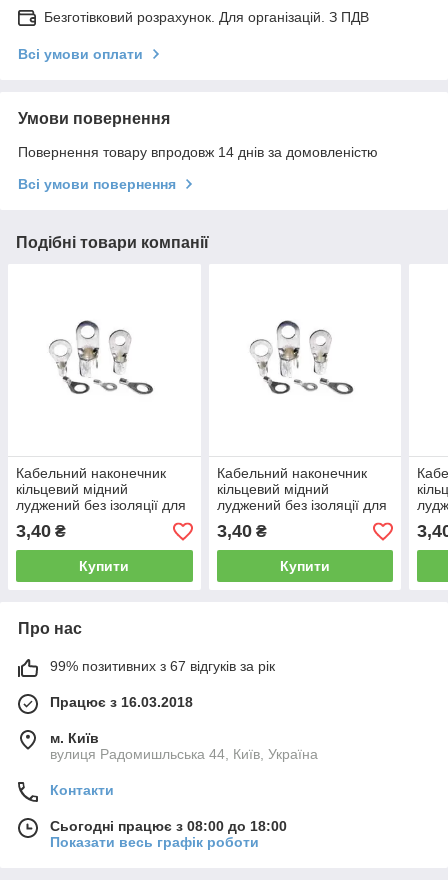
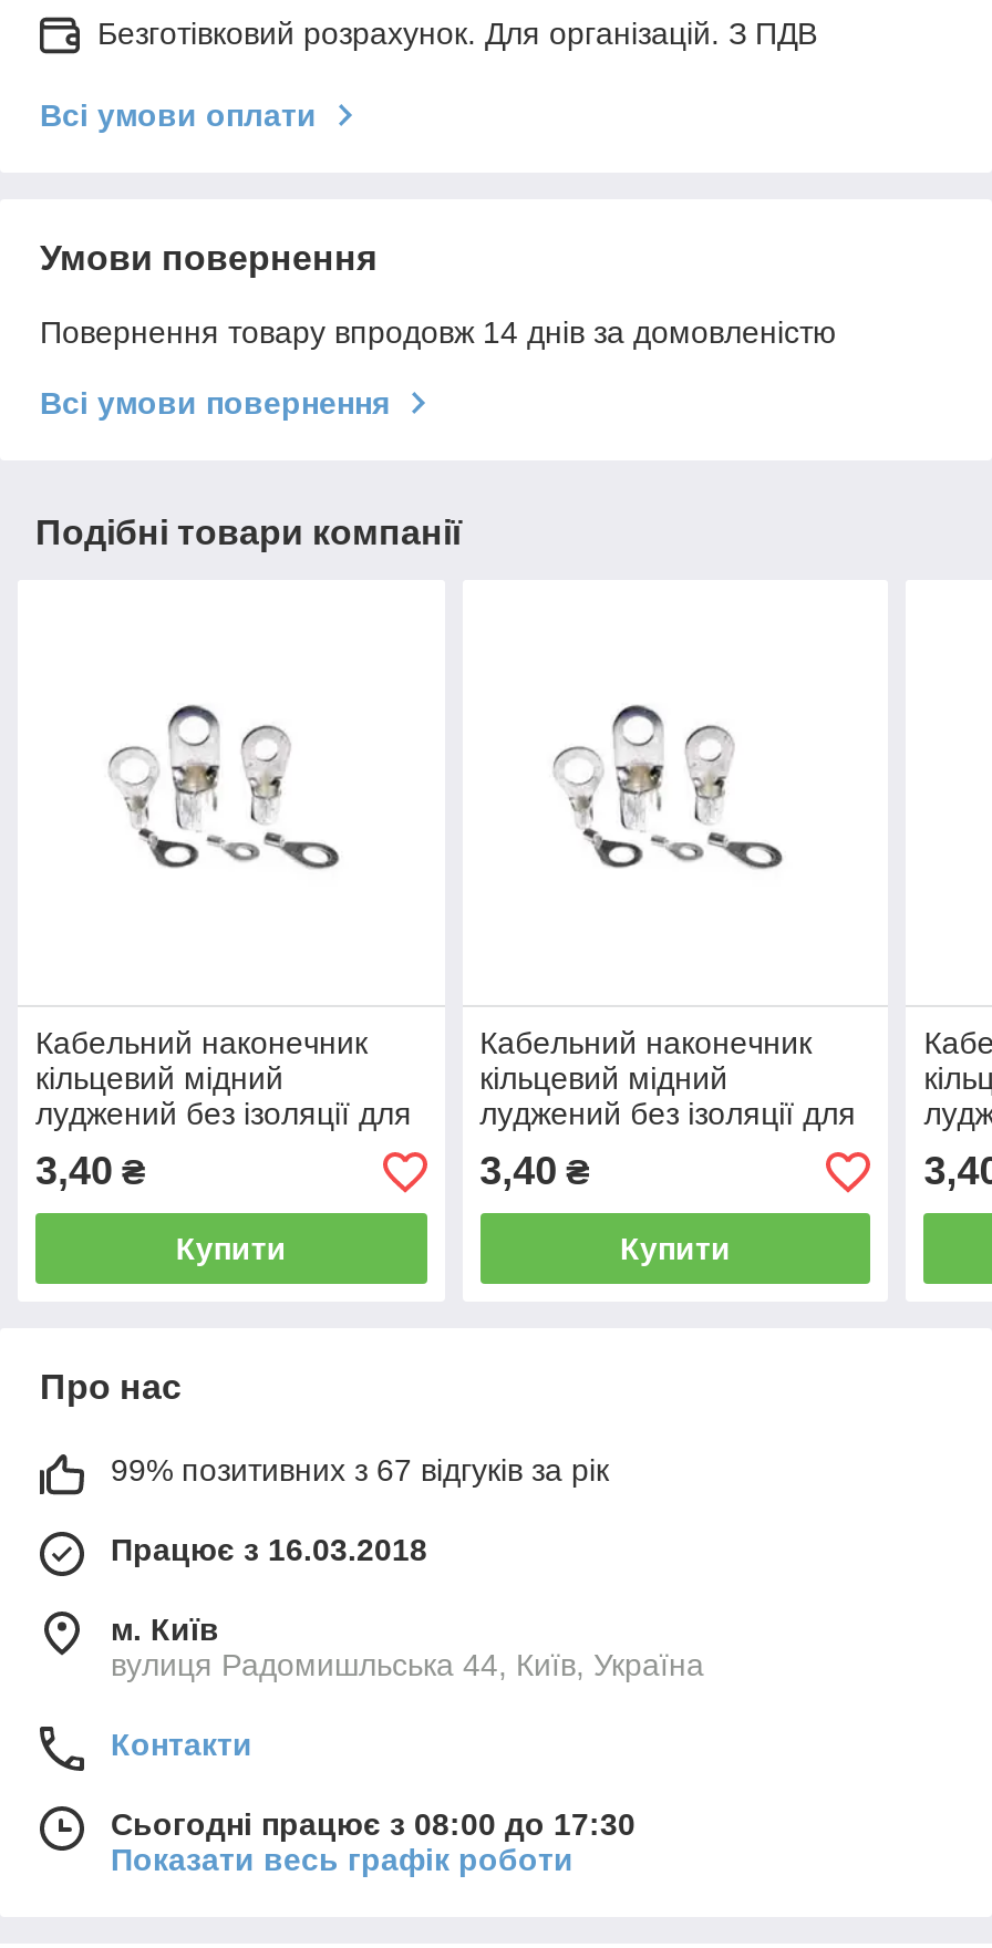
[50,818,287,834] Сьогодні працює з 08:00 до 18:00 -> [111,1807,635,1843] Сьогодні працює з 08:00 до 17:30

